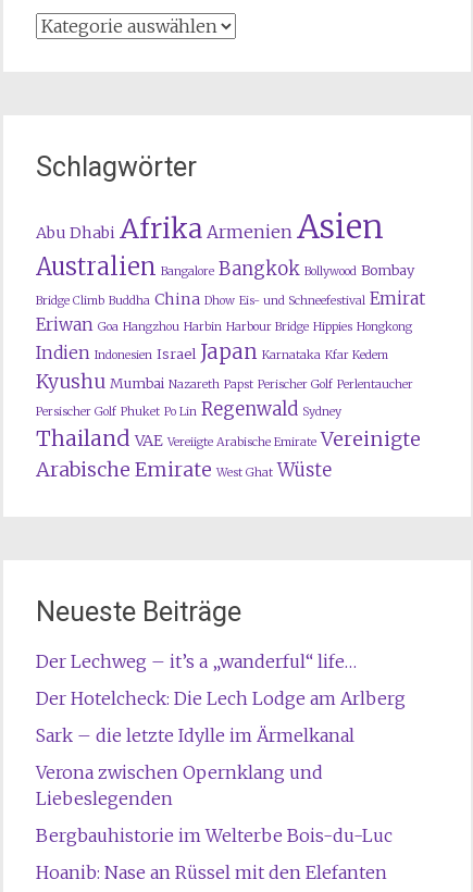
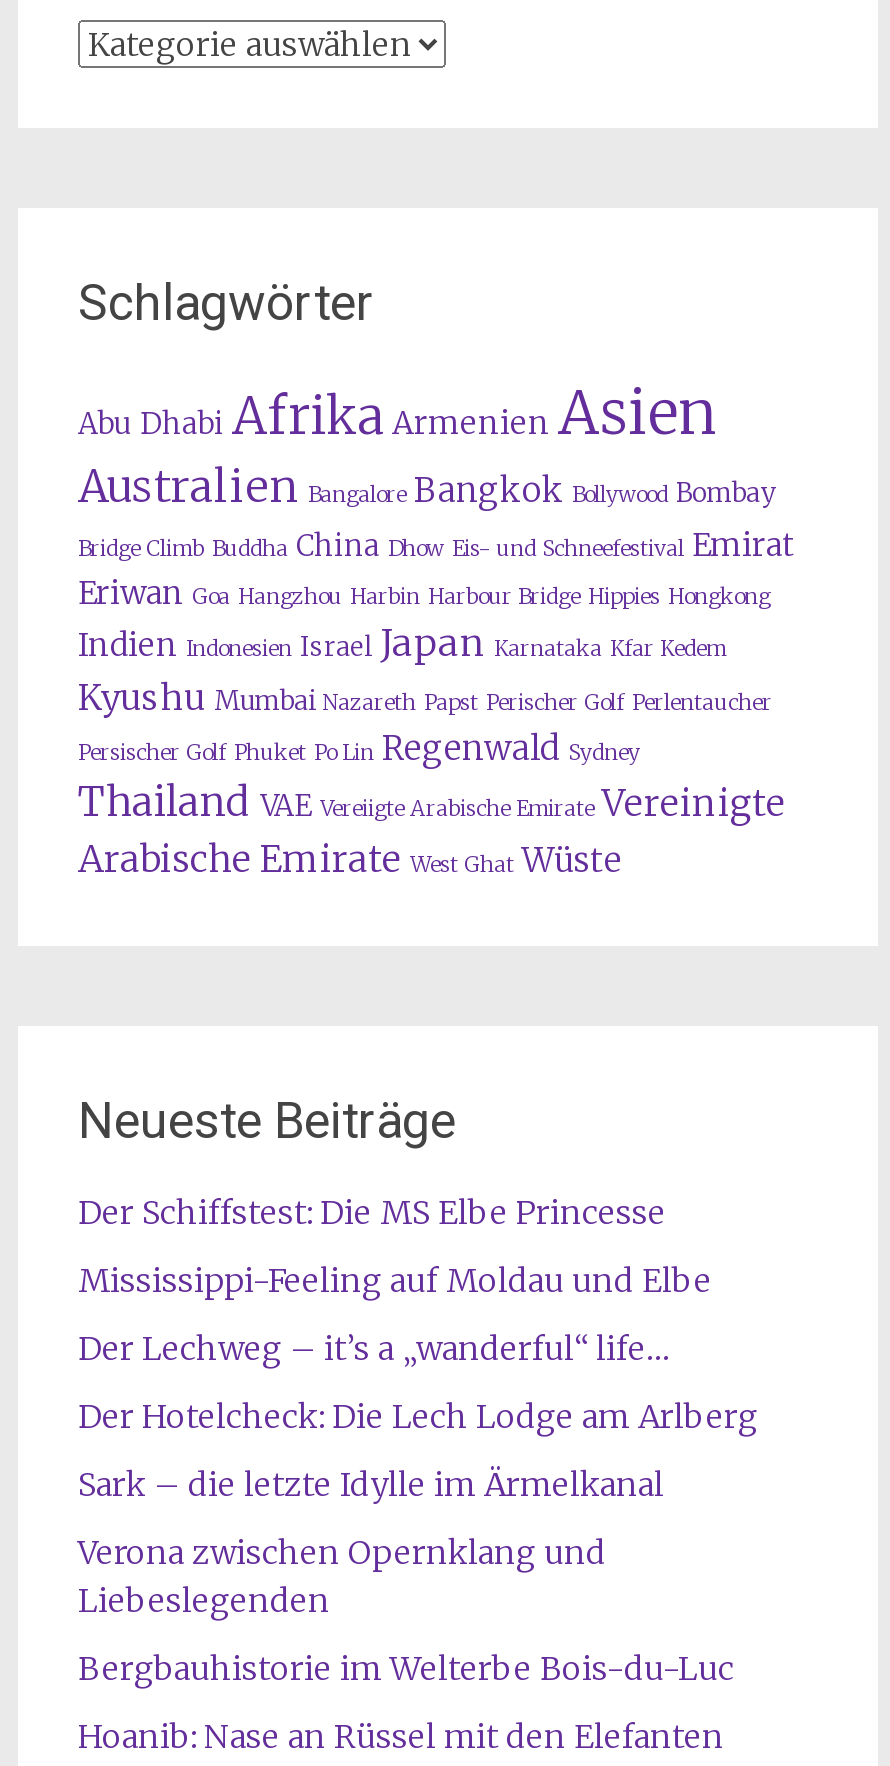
none -> [78,1191,712,1299] Der Schiffstest: Die MS Elbe Princesse | Mississippi-Feeling auf Moldau und Elbe

